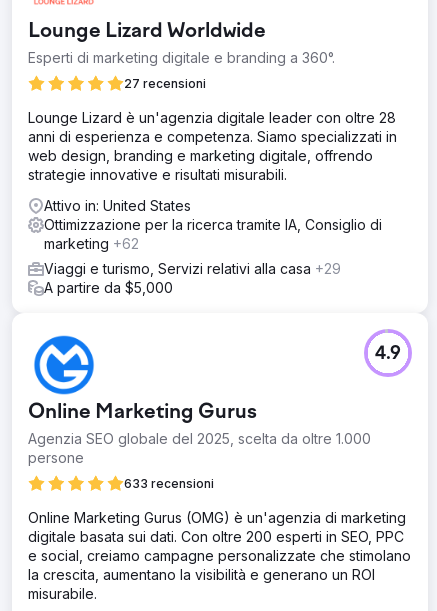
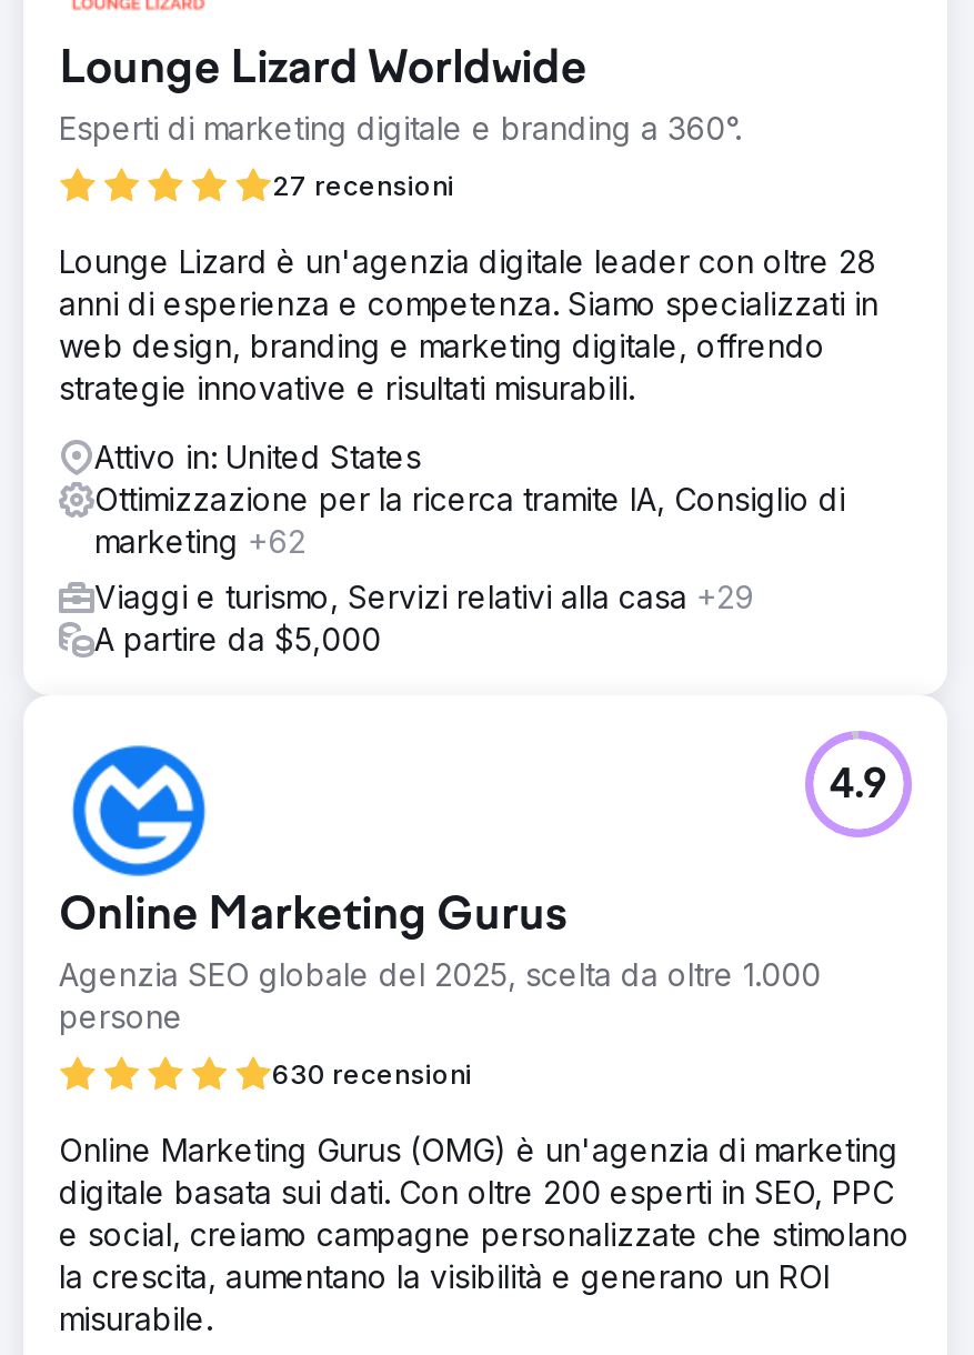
[124,476,214,491] 633 recensioni -> [272,1057,472,1091] 630 recensioni

